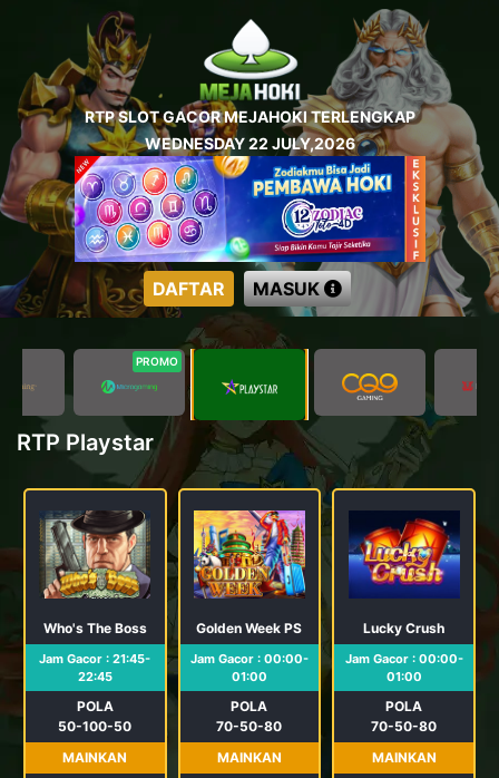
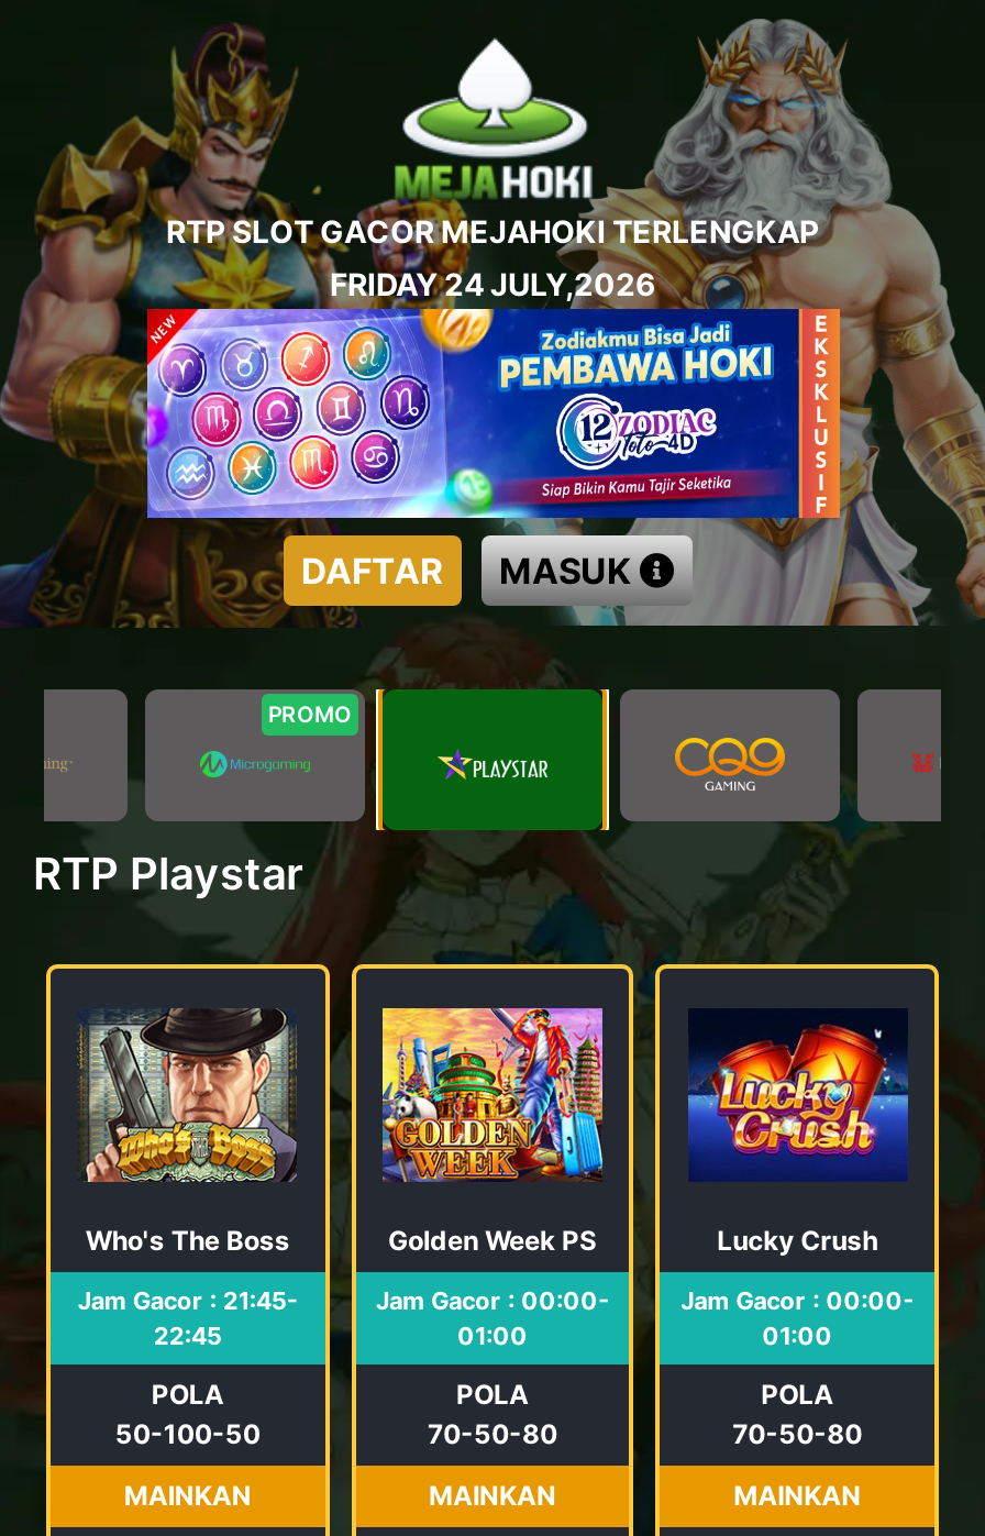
[144,134,355,153] WEDNESDAY 22 JULY,2026 -> [330,265,655,303] FRIDAY 24 JULY,2026

